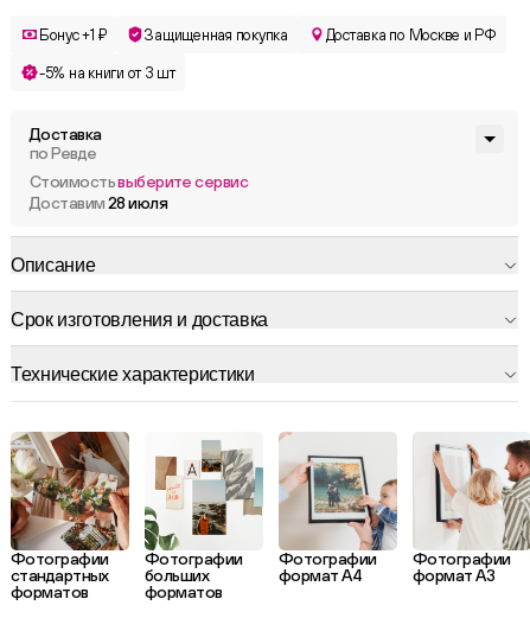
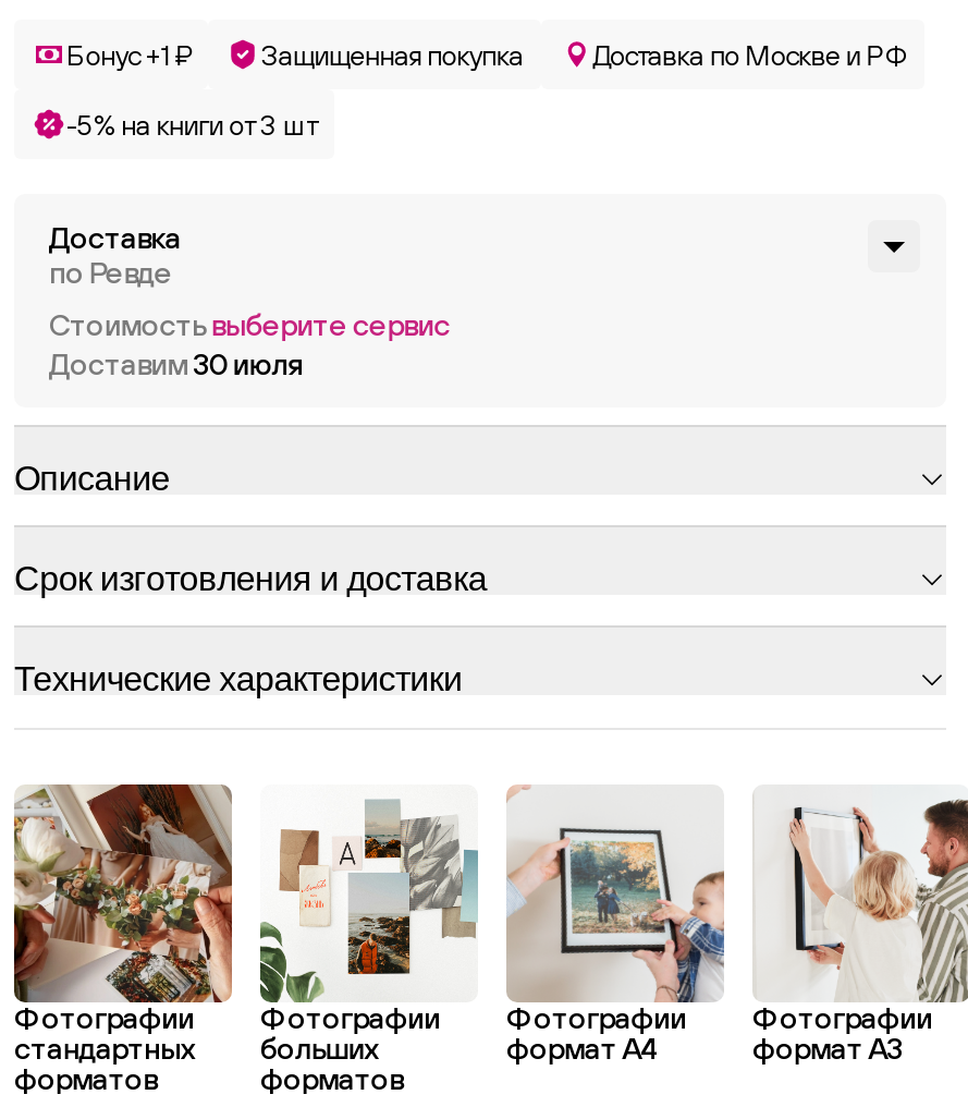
[30,193,167,212] Доставим 28 июля -> [49,346,304,381] Доставим 30 июля

